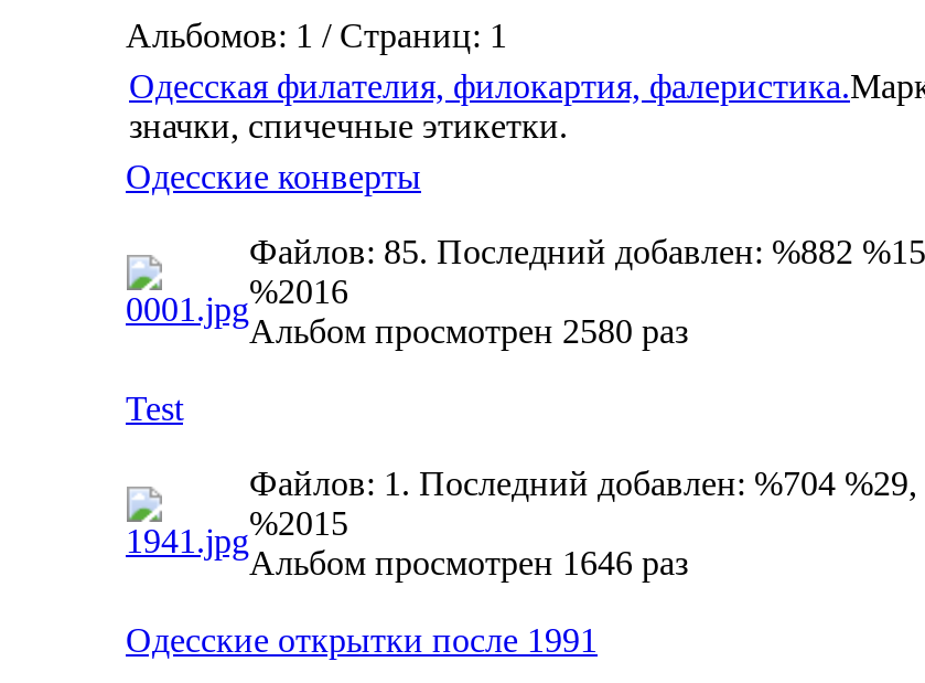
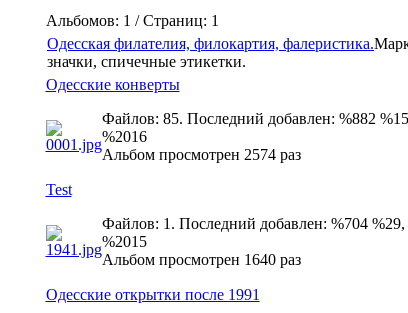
[249,312,688,350] Альбом просмотрен 2580 раз -> [101,146,300,163] Альбом просмотрен 2574 раз
[249,544,688,581] Альбом просмотрен 1646 раз -> [101,251,300,268] Альбом просмотрен 1640 раз

